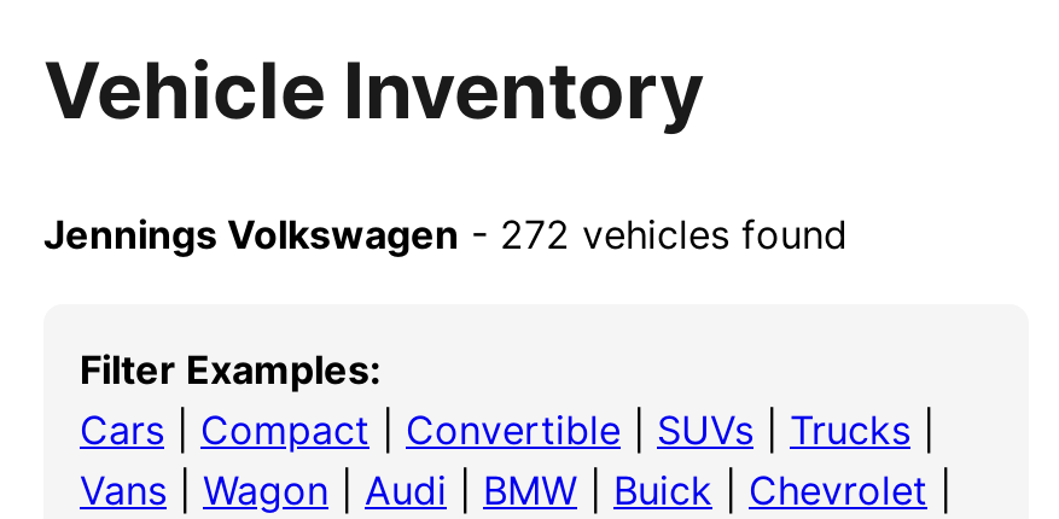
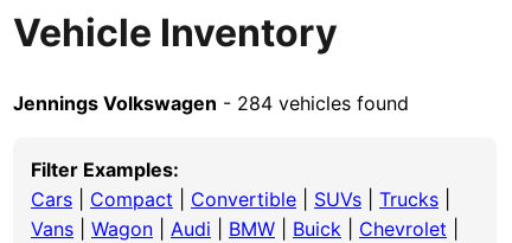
[43,210,848,258] Jennings Volkswagen - 272 vehicles found -> [13,91,409,115] Jennings Volkswagen - 284 vehicles found

